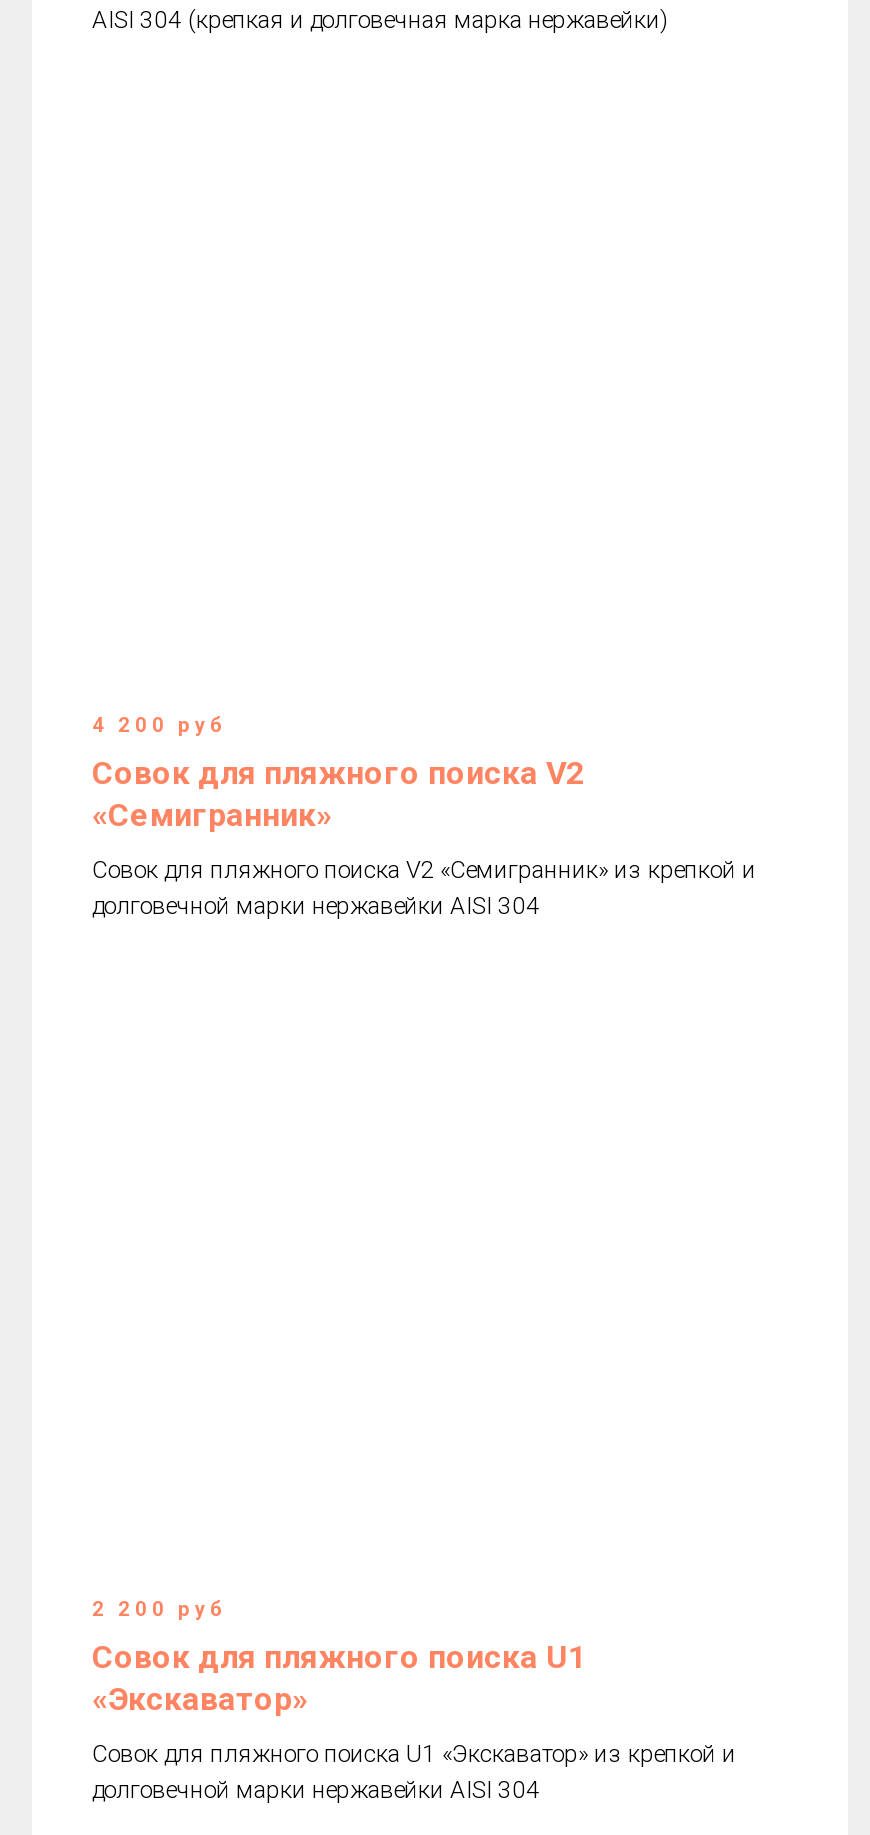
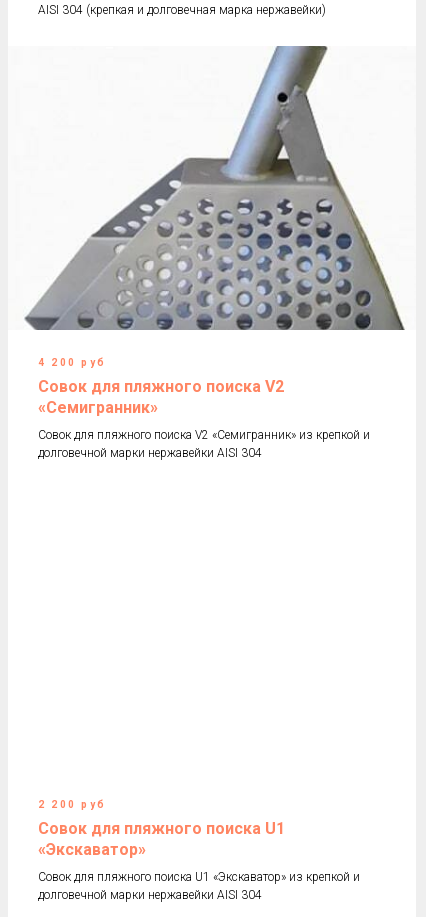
none -> [24,45,406,331] [image]

